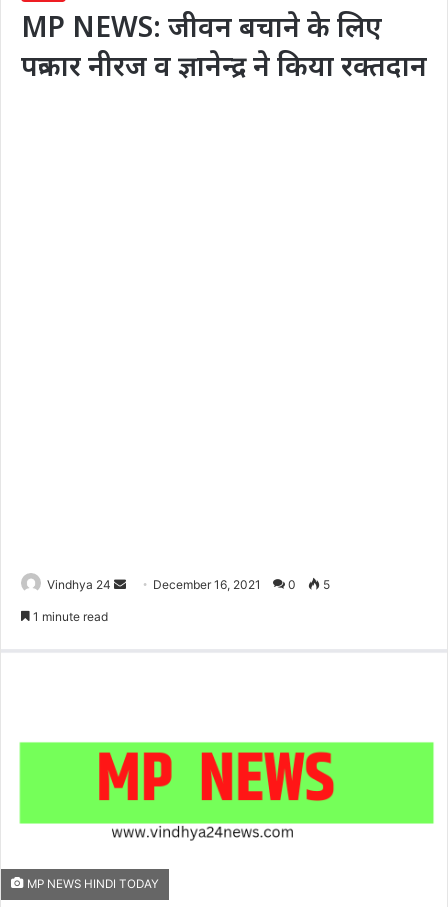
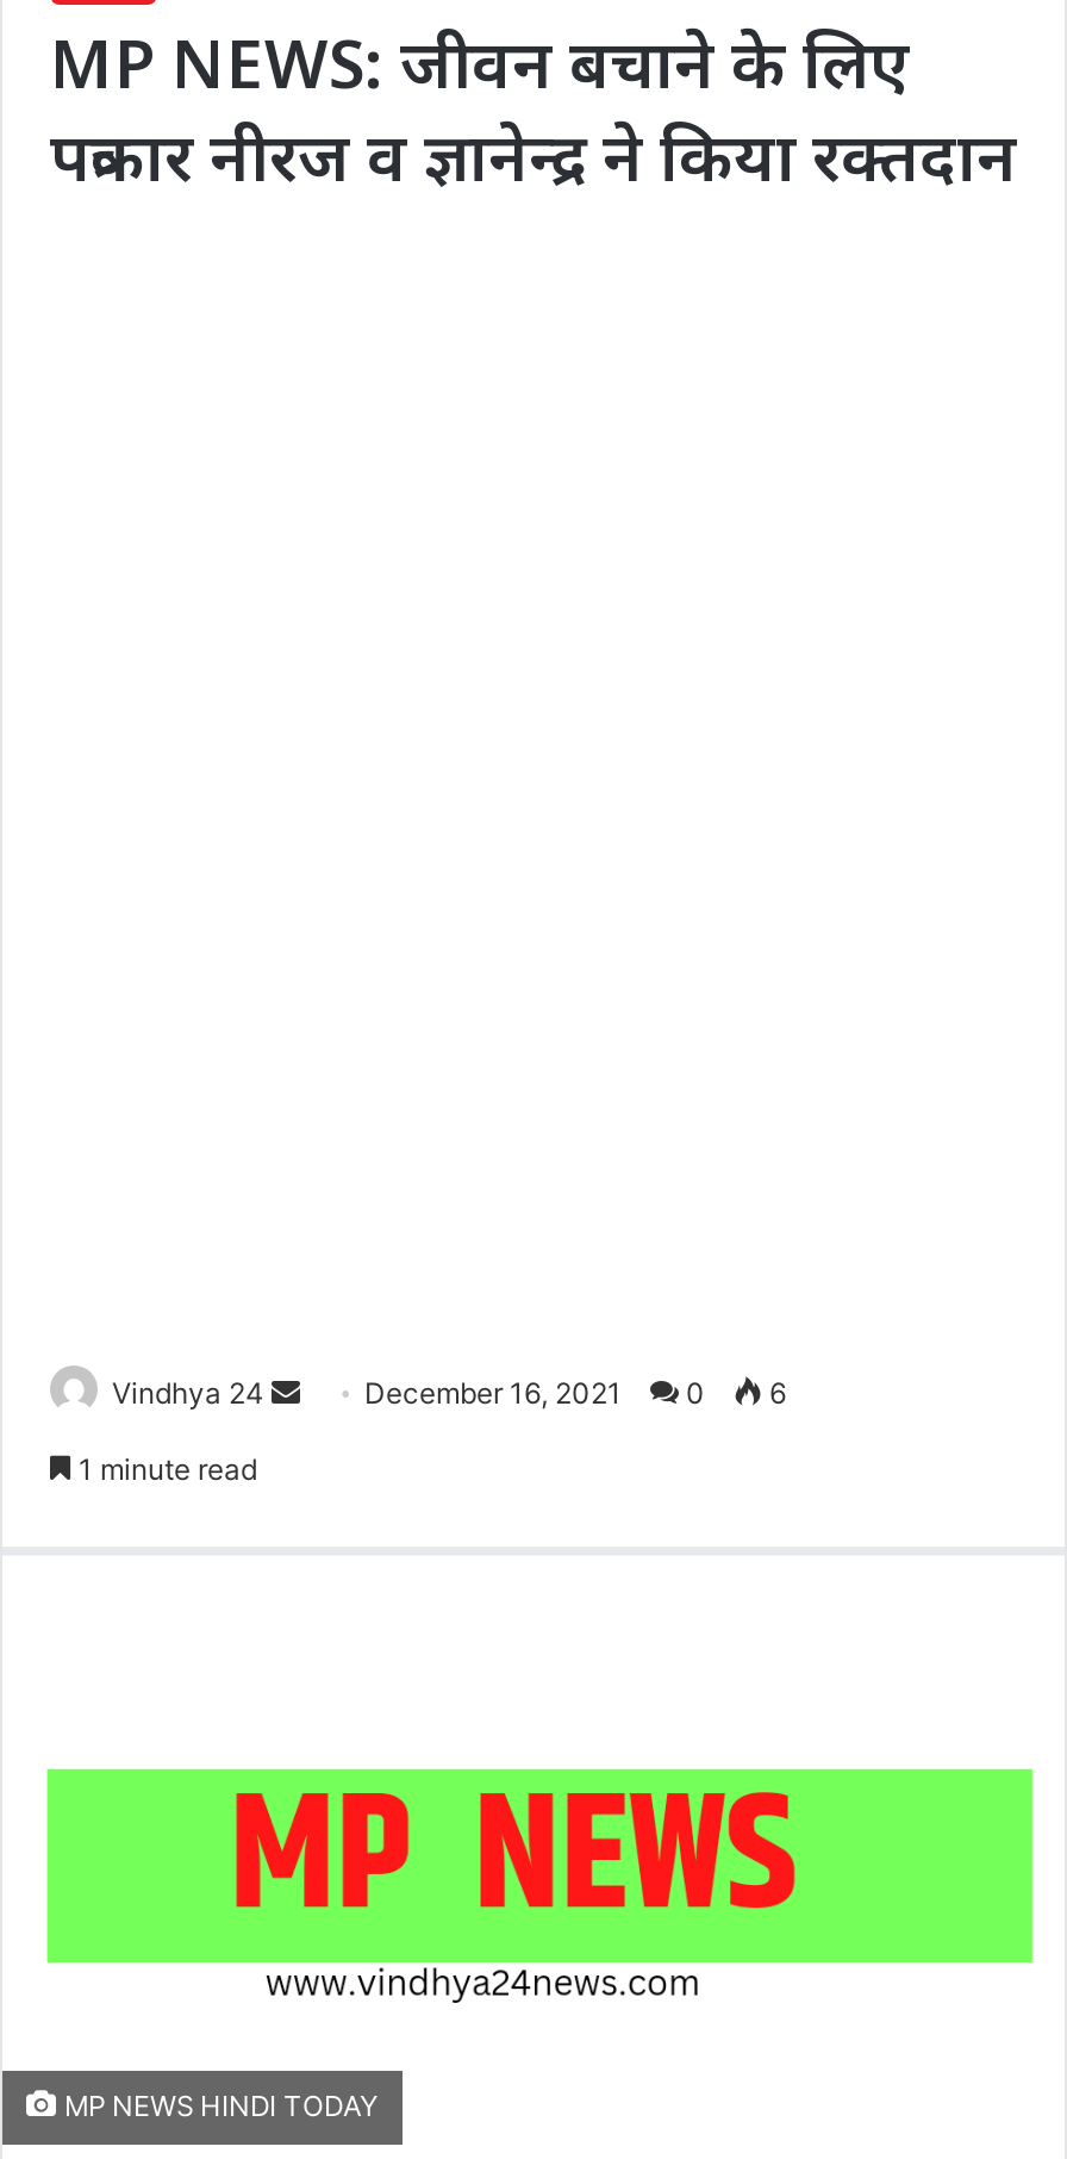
[320,577,330,592] 5 -> [762,1375,786,1411] 6

